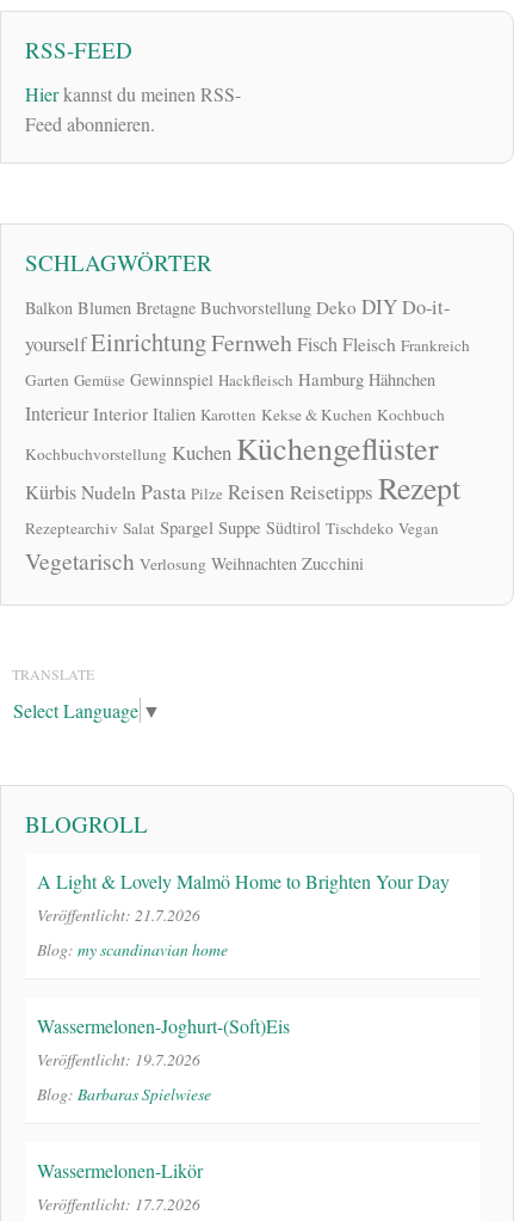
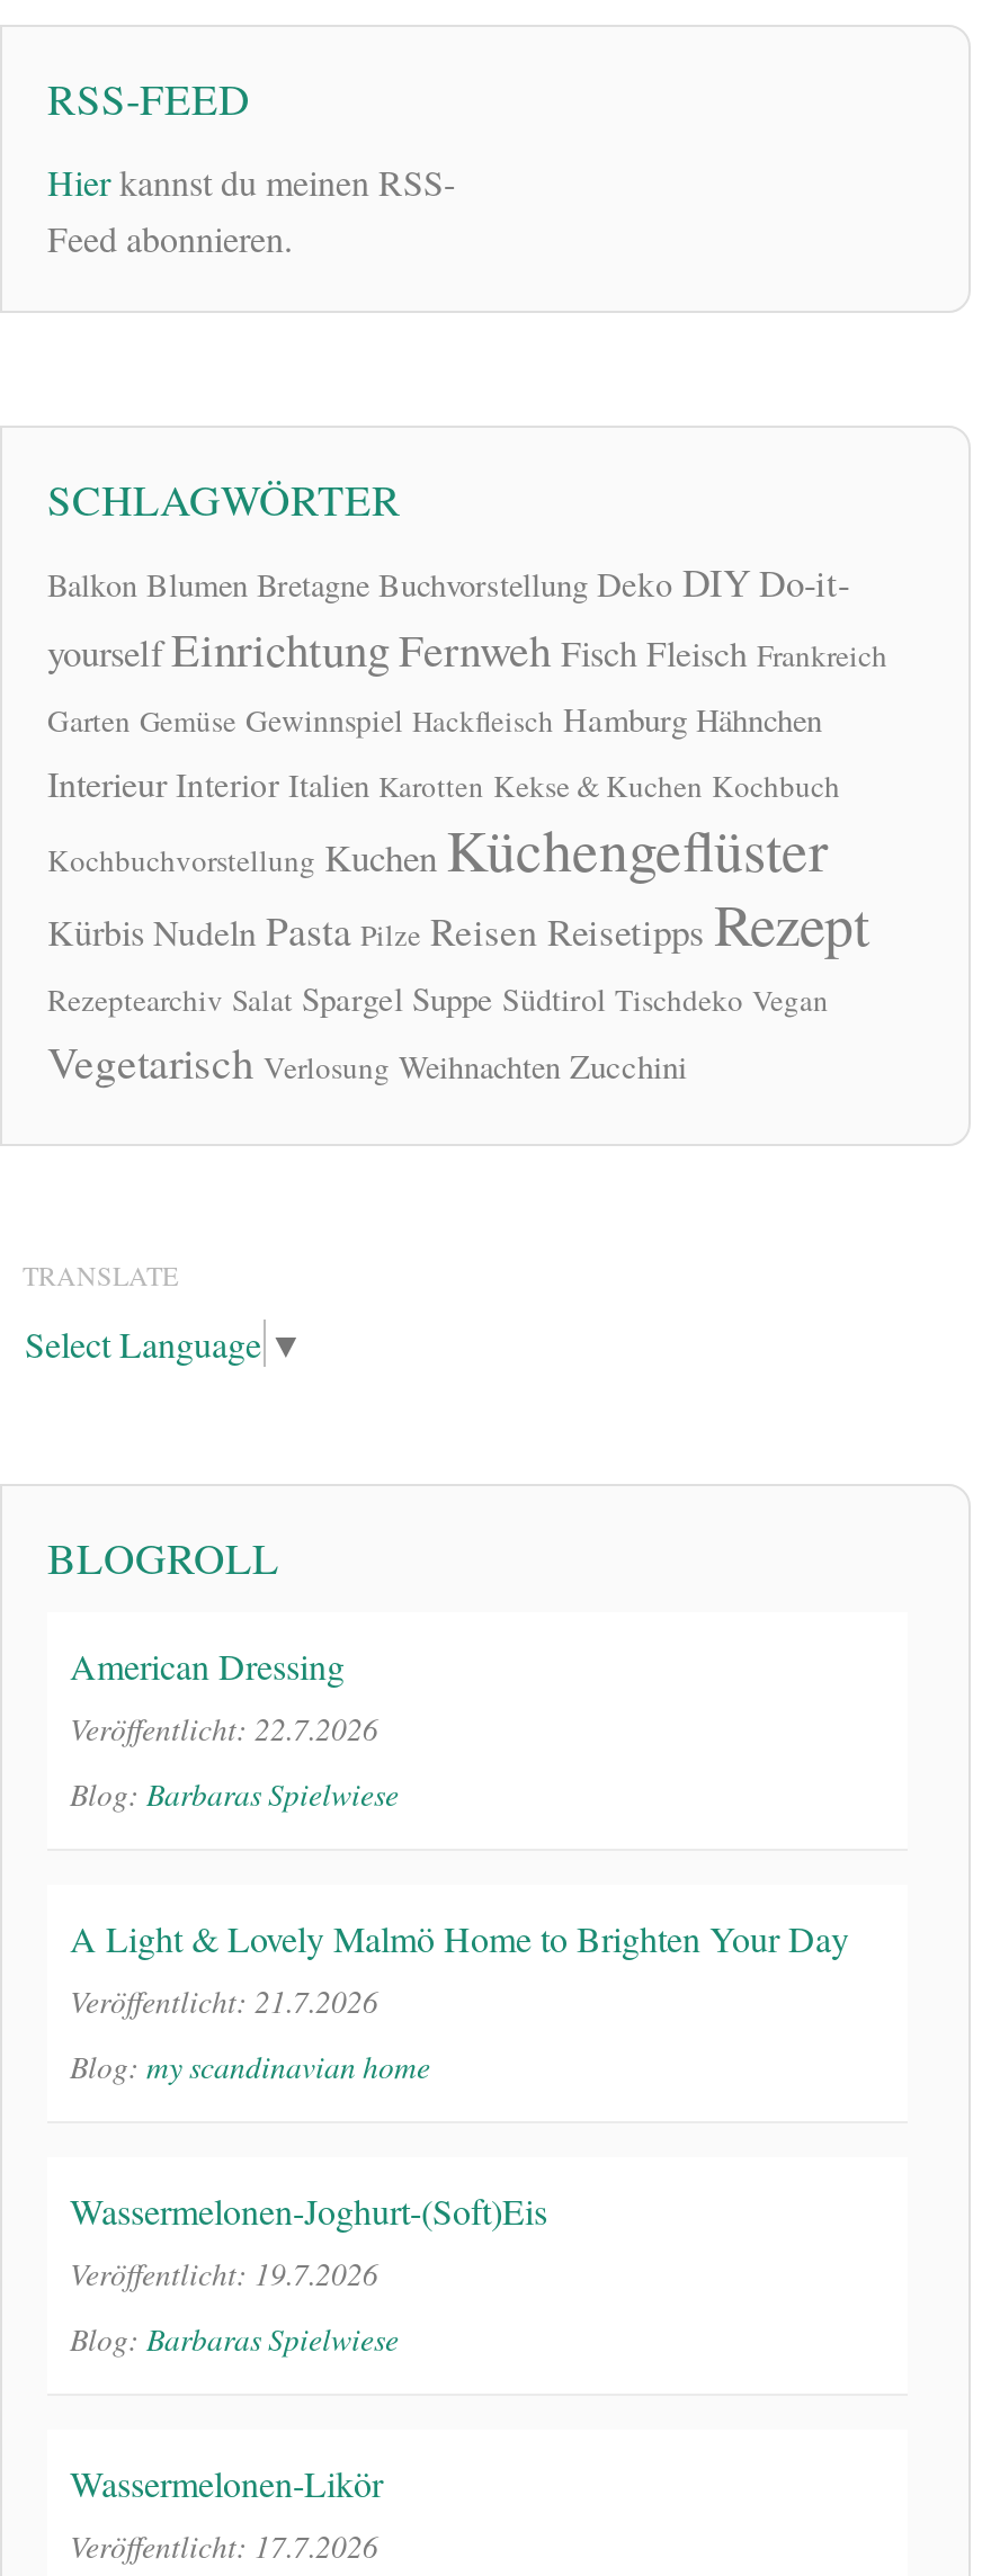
none -> [70,1641,399,1814] American Dressing | Veröffentlicht: 22.7.2026 | Blog: Barbaras Spielwiese

